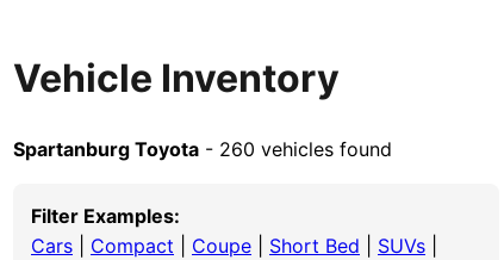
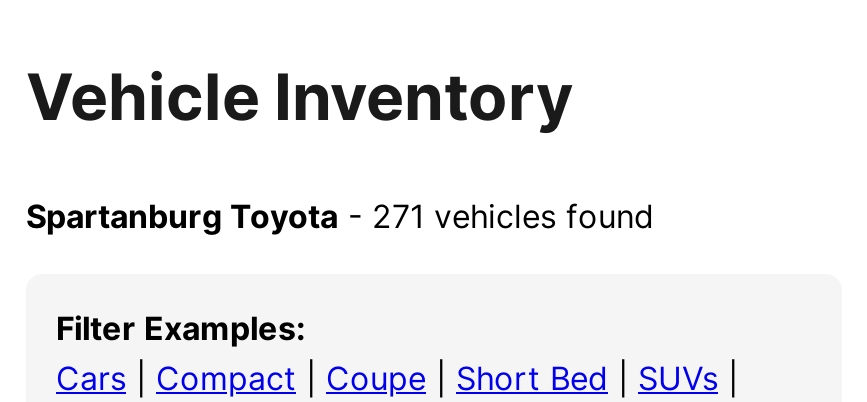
[13,137,392,161] Spartanburg Toyota - 260 vehicles found -> [26,196,654,236] Spartanburg Toyota - 271 vehicles found

